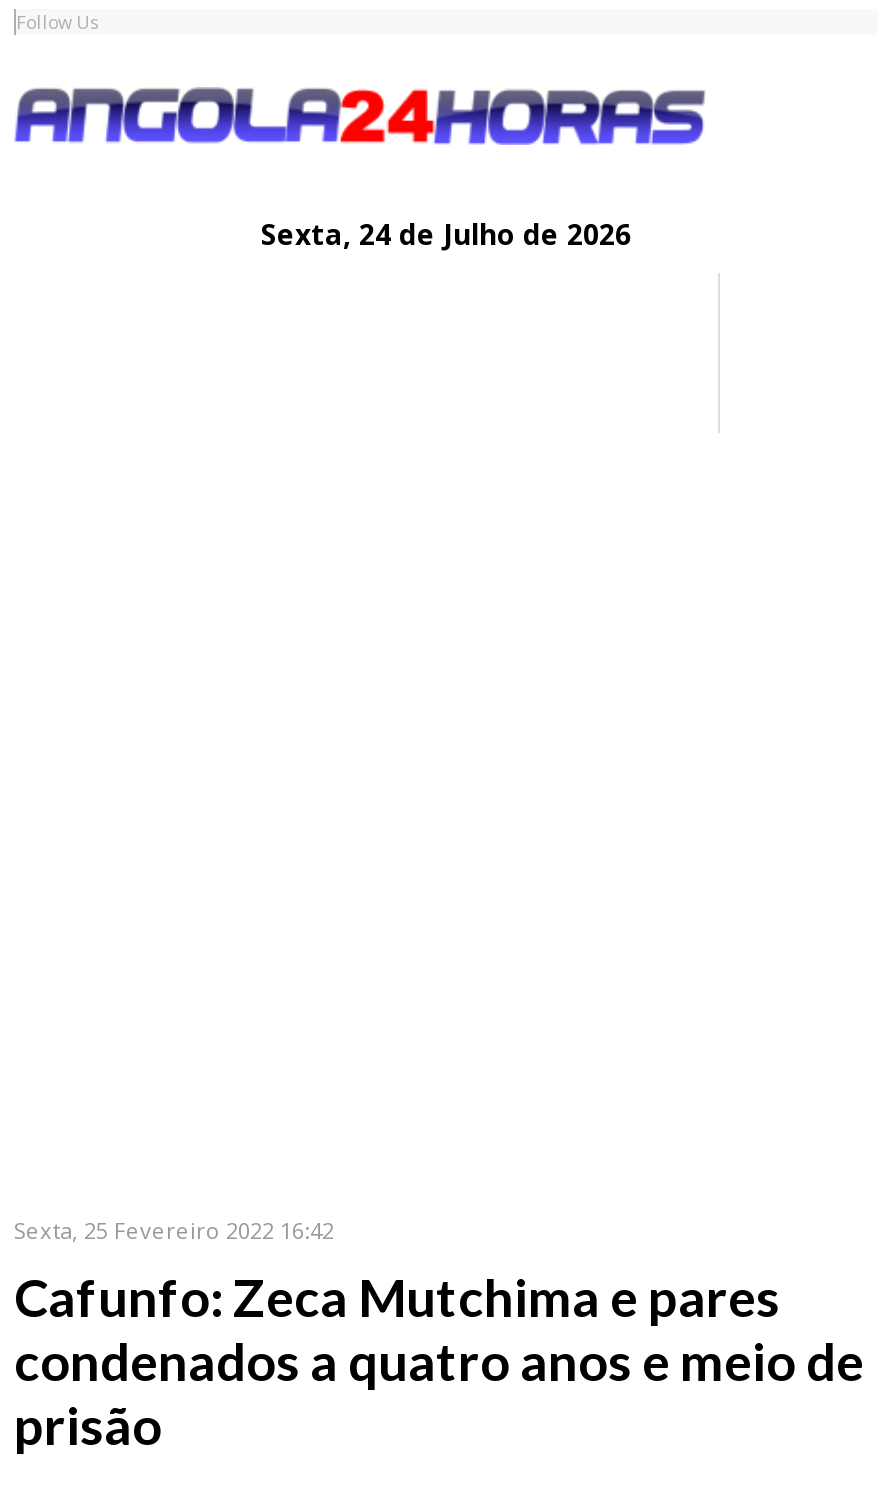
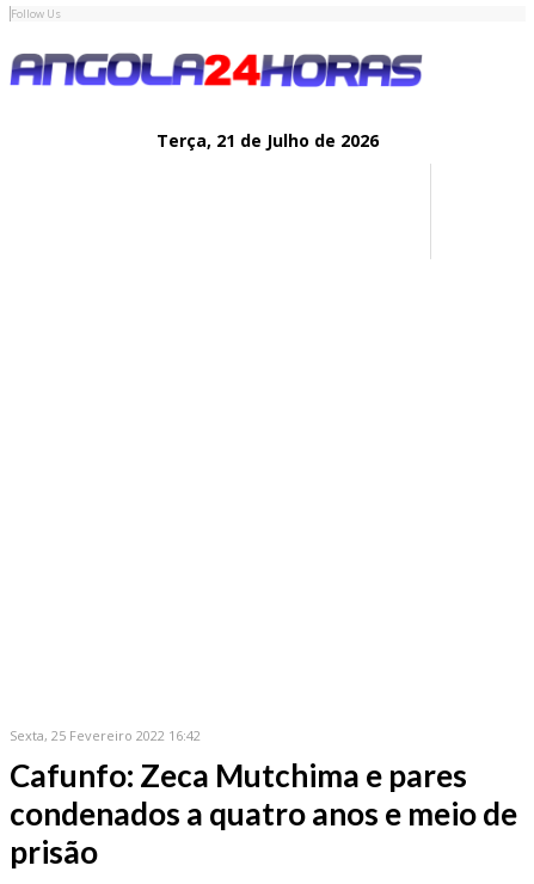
[261,215,631,253] Sexta, 24 de Julho de 2026 -> [156,129,379,152] Terça, 21 de Julho de 2026

